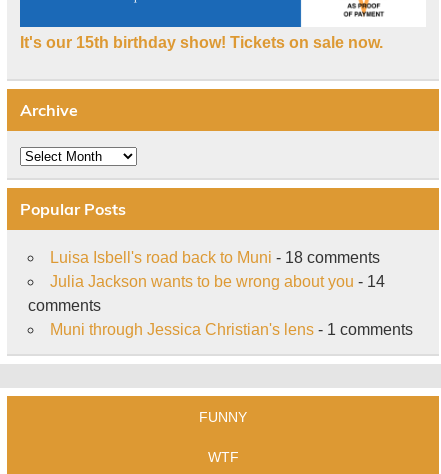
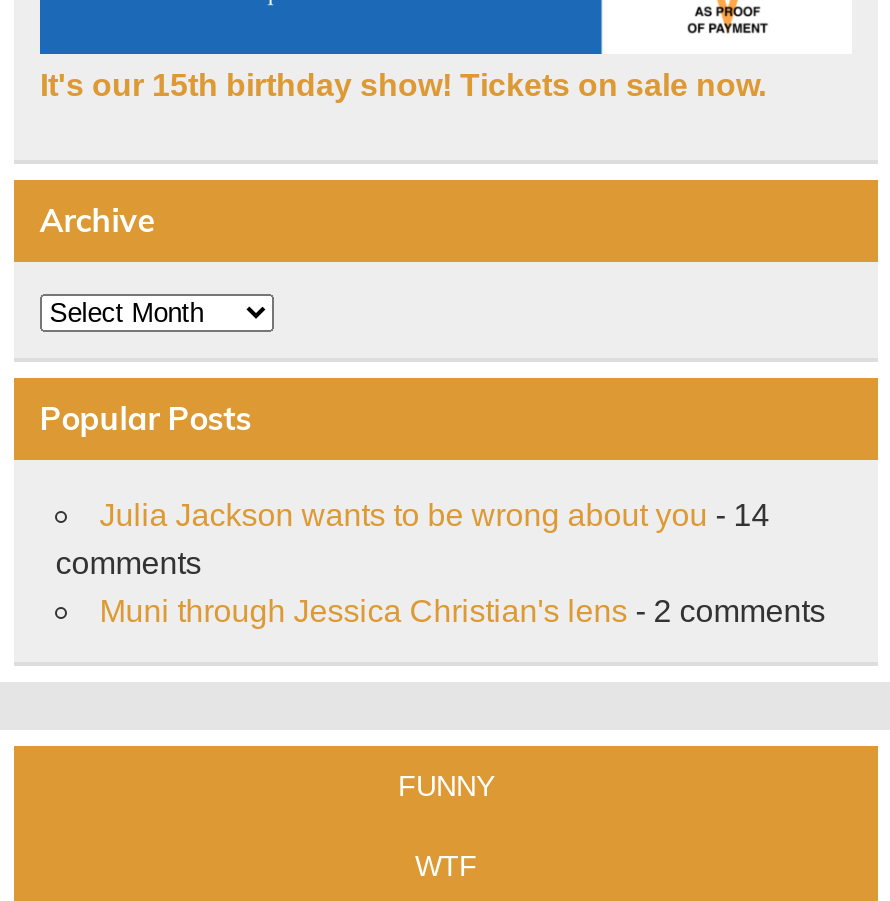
[50,249,380,266] Luisa Isbell's road back to Muni - 18 comments -> none
[50,321,413,338] Muni through Jessica Christian's lens - 1 comments -> [100,593,826,627] Muni through Jessica Christian's lens - 2 comments

